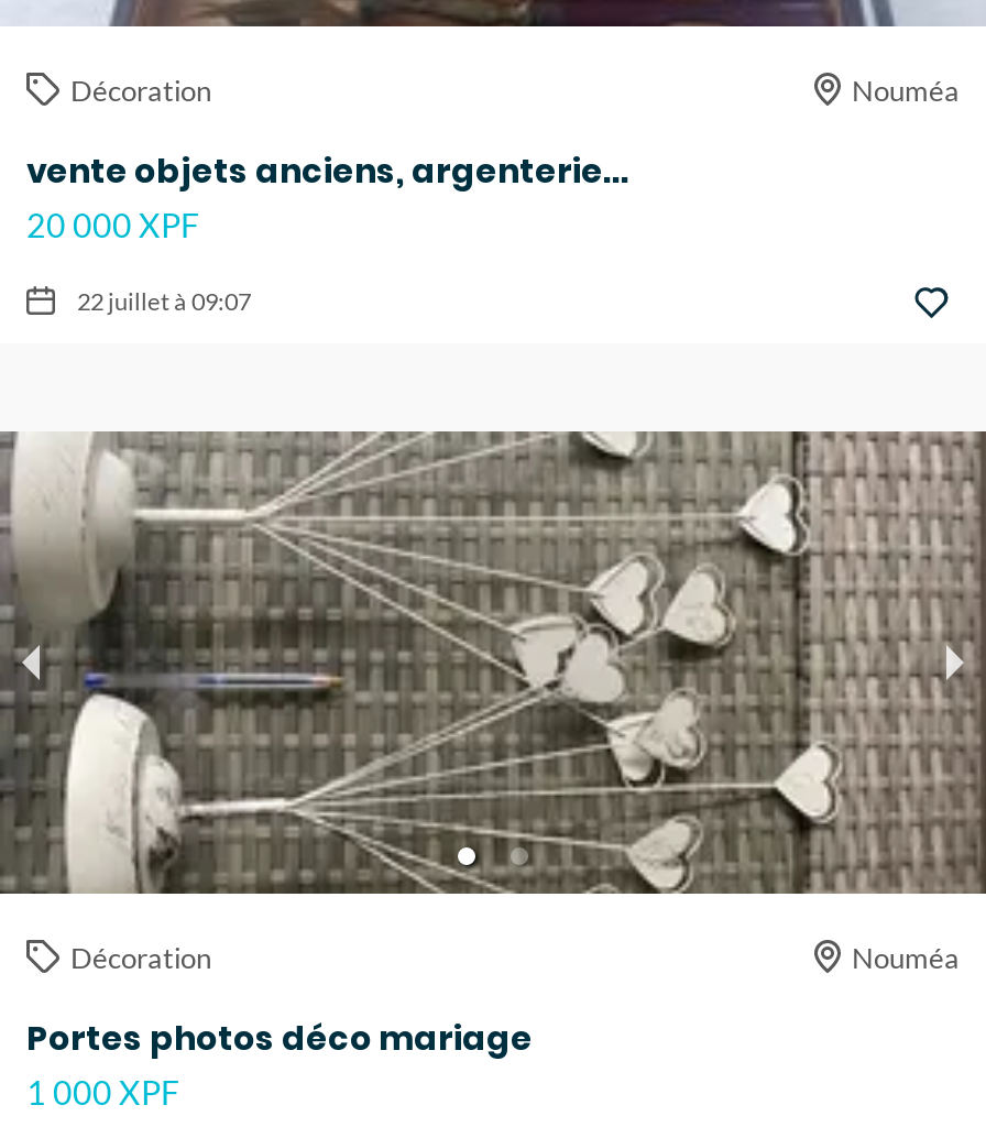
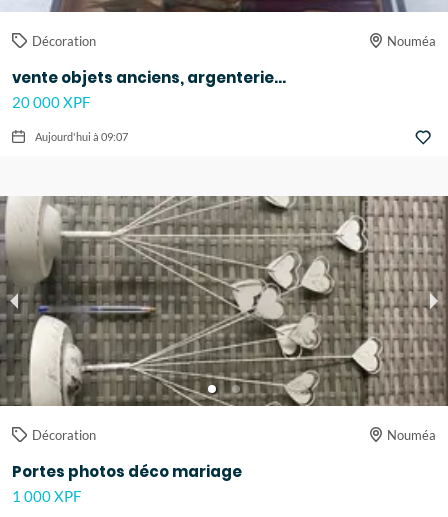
[77,287,251,315] 22 juillet à 09:07 -> [35,130,128,143] Aujourd'hui à 09:07

